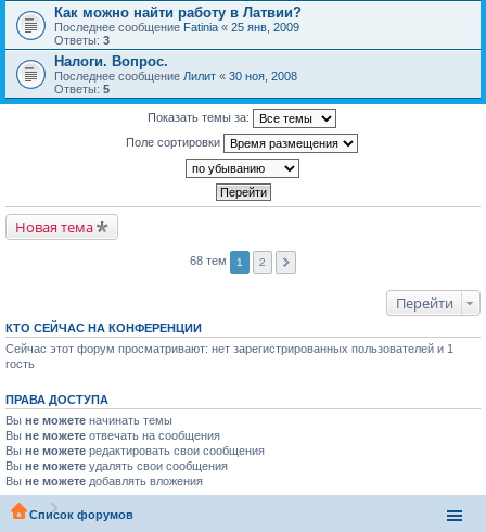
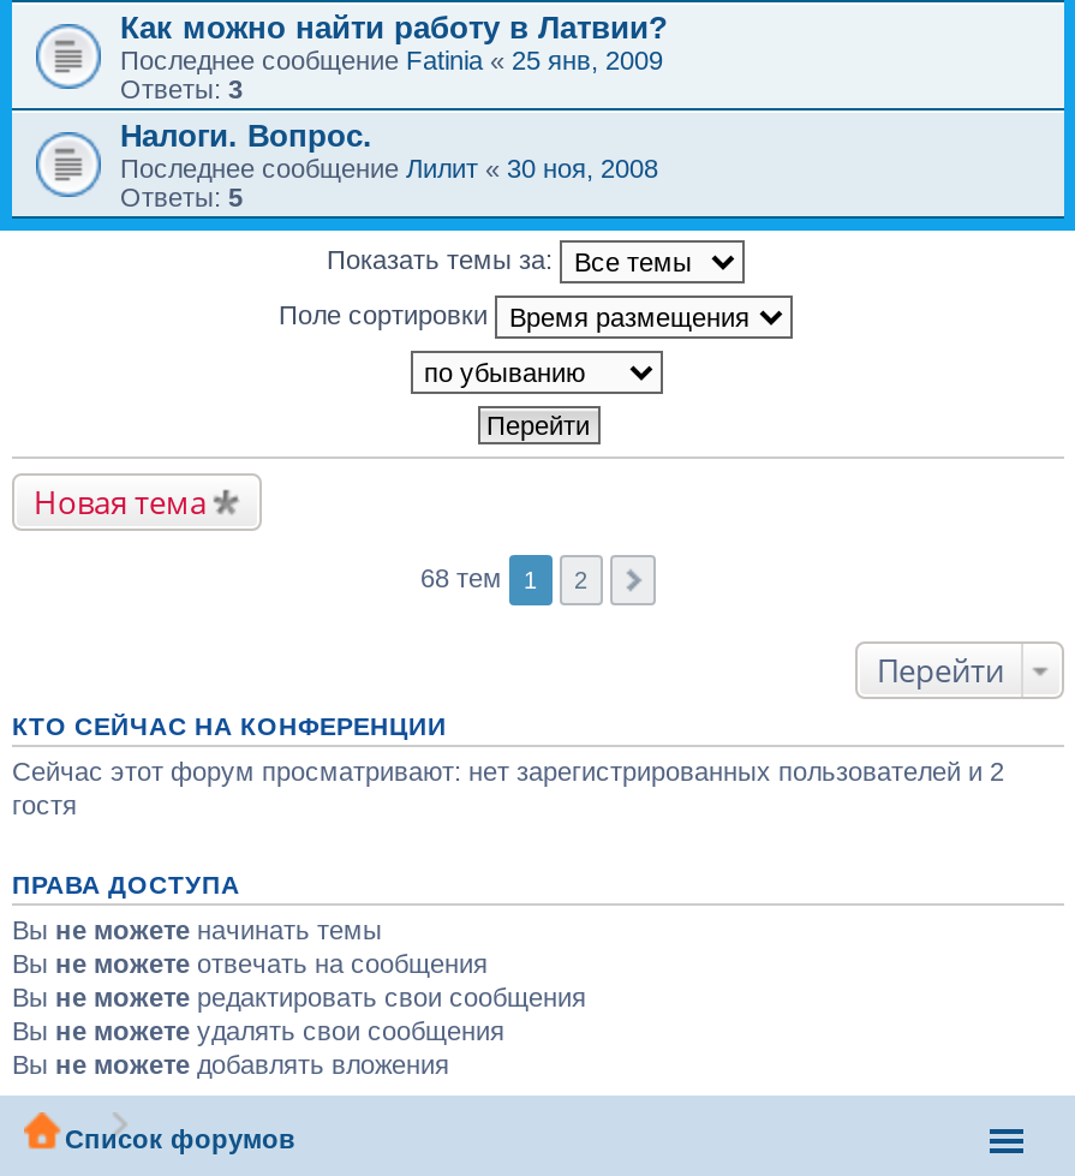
[5,342,453,371] Сейчас этот форум просматривают: нет зарегистрированных пользователей и 1 | гость -> [12,758,1004,820] Сейчас этот форум просматривают: нет зарегистрированных пользователей и 2 | гостя

